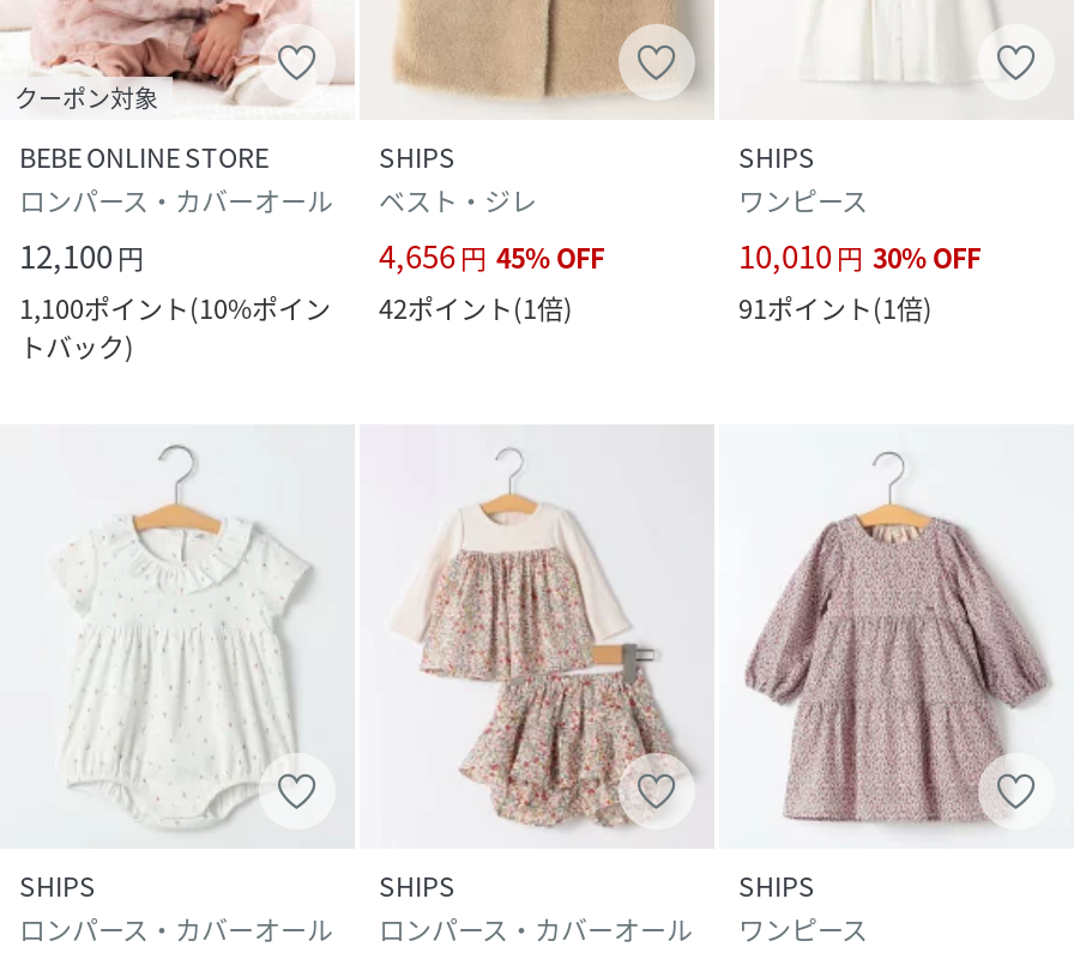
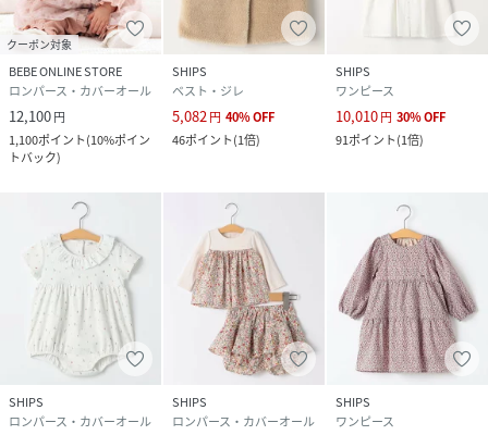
[379,231,604,277] 4,656 円 45% OFF -> [172,105,274,126] 5,082 円 40% OFF
[19,287,573,327] 1,100ポイント(10%ポイン 42ポイント(1倍) -> [9,130,260,148] 1,100ポイント(10%ポイン 46ポイント(1倍)

